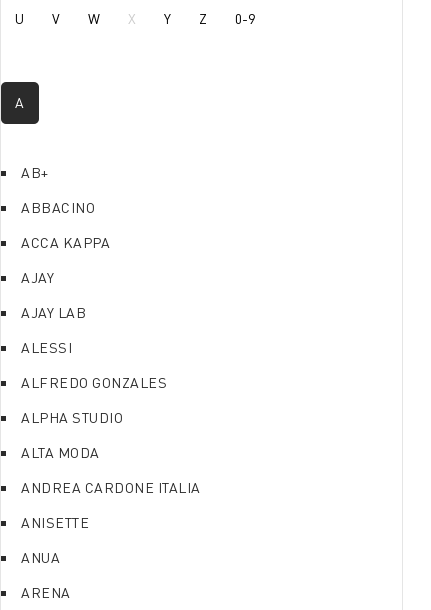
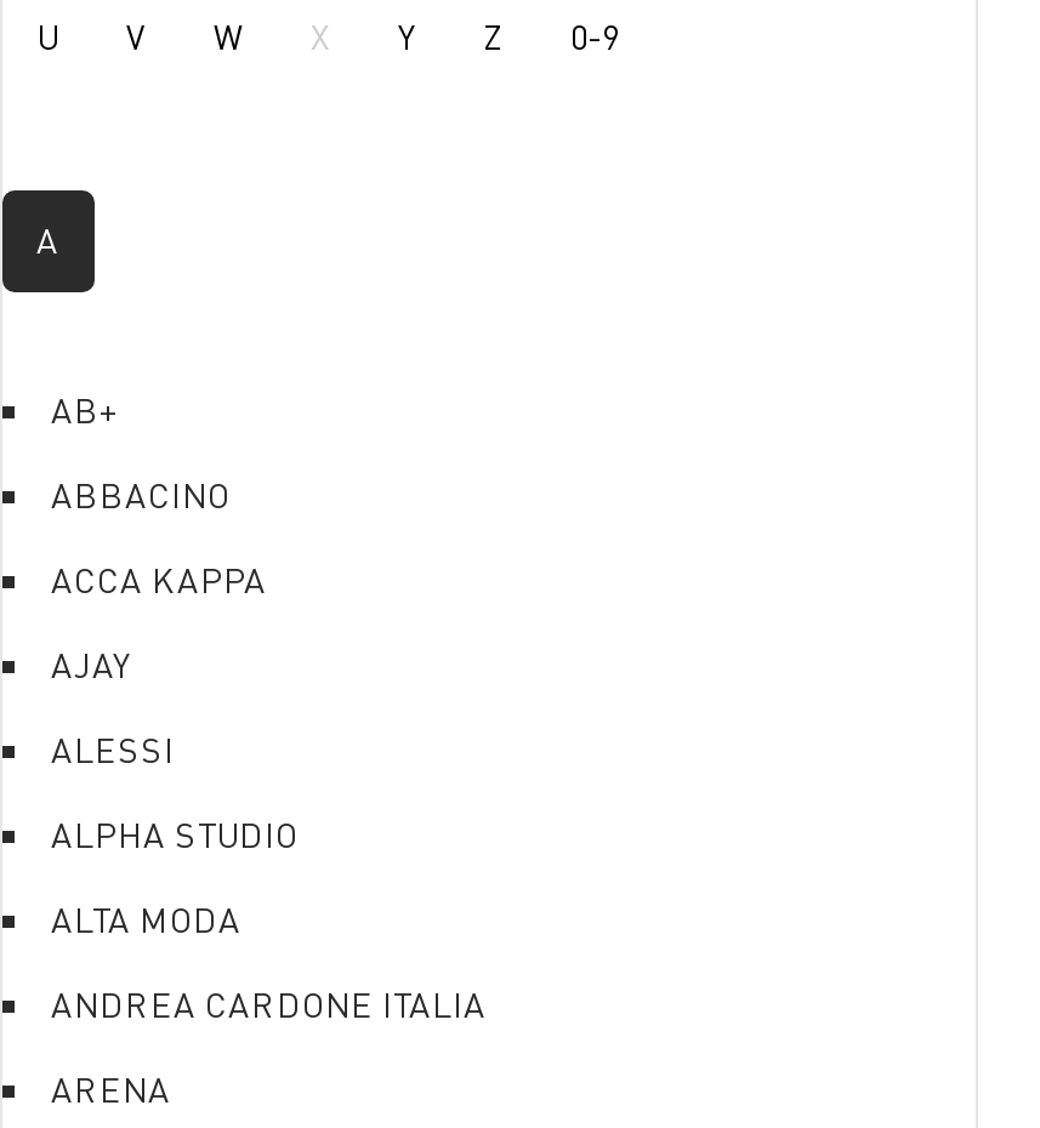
[21,304,86,321] AJAY LAB -> none
[21,374,167,391] ALFREDO GONZALES -> none
[21,514,89,566] ANISETTE | ANUA -> none

